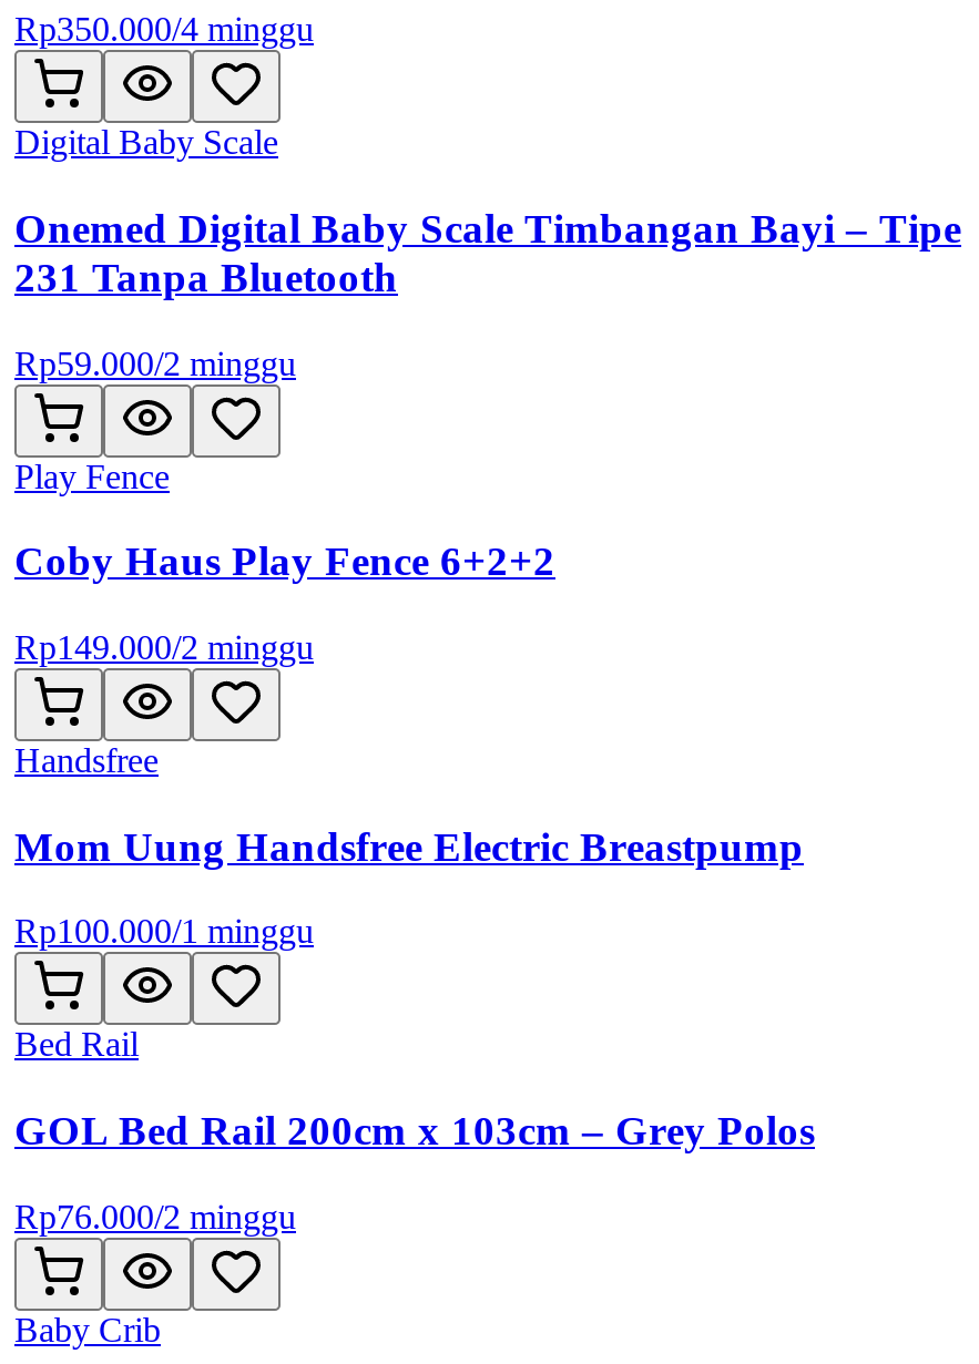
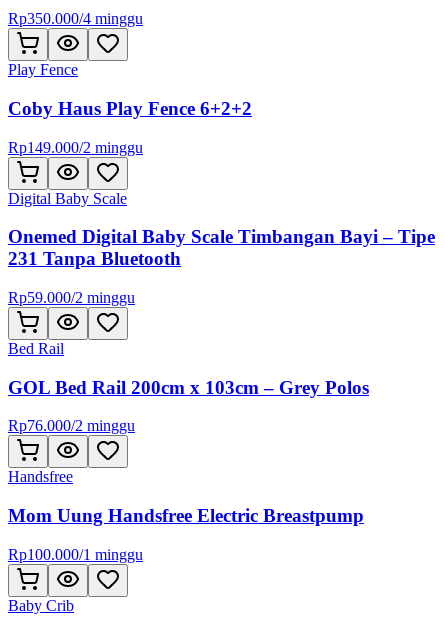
moved [14,123,961,381] -> [8,190,435,306]: Digital Baby Scale | Onemed Digital Baby Scale Timbangan Bayi – Tipe | 231 Tanpa Bluetooth | Rp59.000/2 minggu
moved [14,457,555,666] -> [8,61,252,156]: Play Fence | Coby Haus Play Fence 6+2+2 | Rp149.000/2 minggu
moved [14,741,804,950] -> [8,468,364,563]: Handsfree | Mom Uung Handsfree Electric Breastpump | Rp100.000/1 minggu
moved [14,1026,815,1235] -> [8,340,369,434]: Bed Rail | GOL Bed Rail 200cm x 103cm – Grey Polos | Rp76.000/2 minggu

